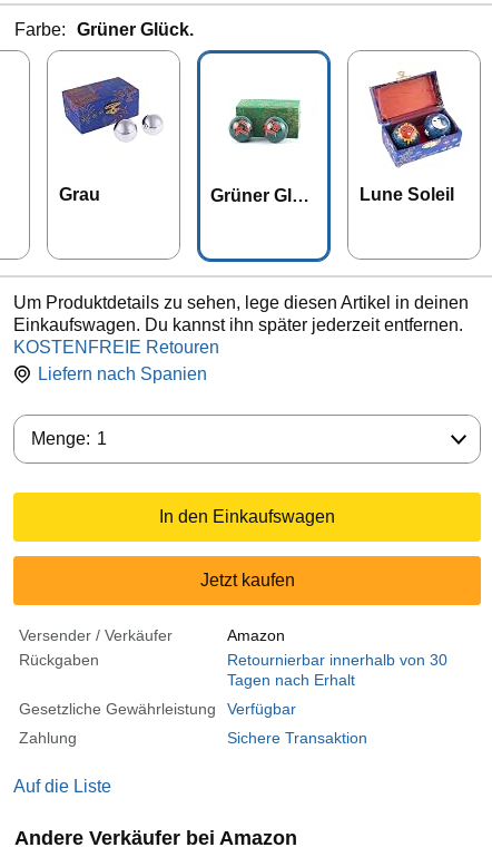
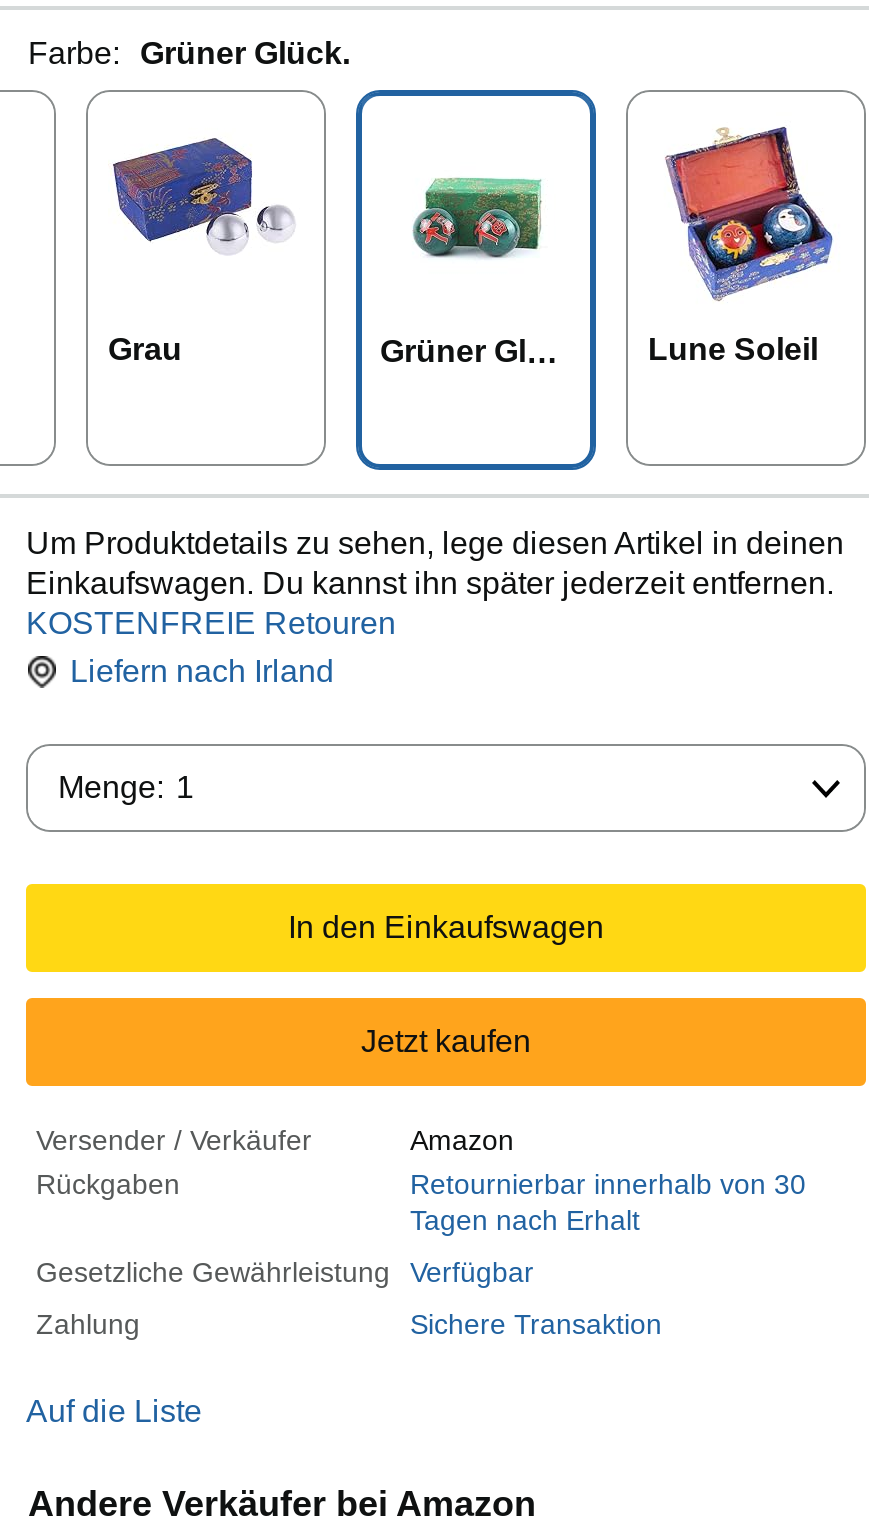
[38,365,207,384] Liefern nach Spanien -> [70,655,334,689] Liefern nach Irland

